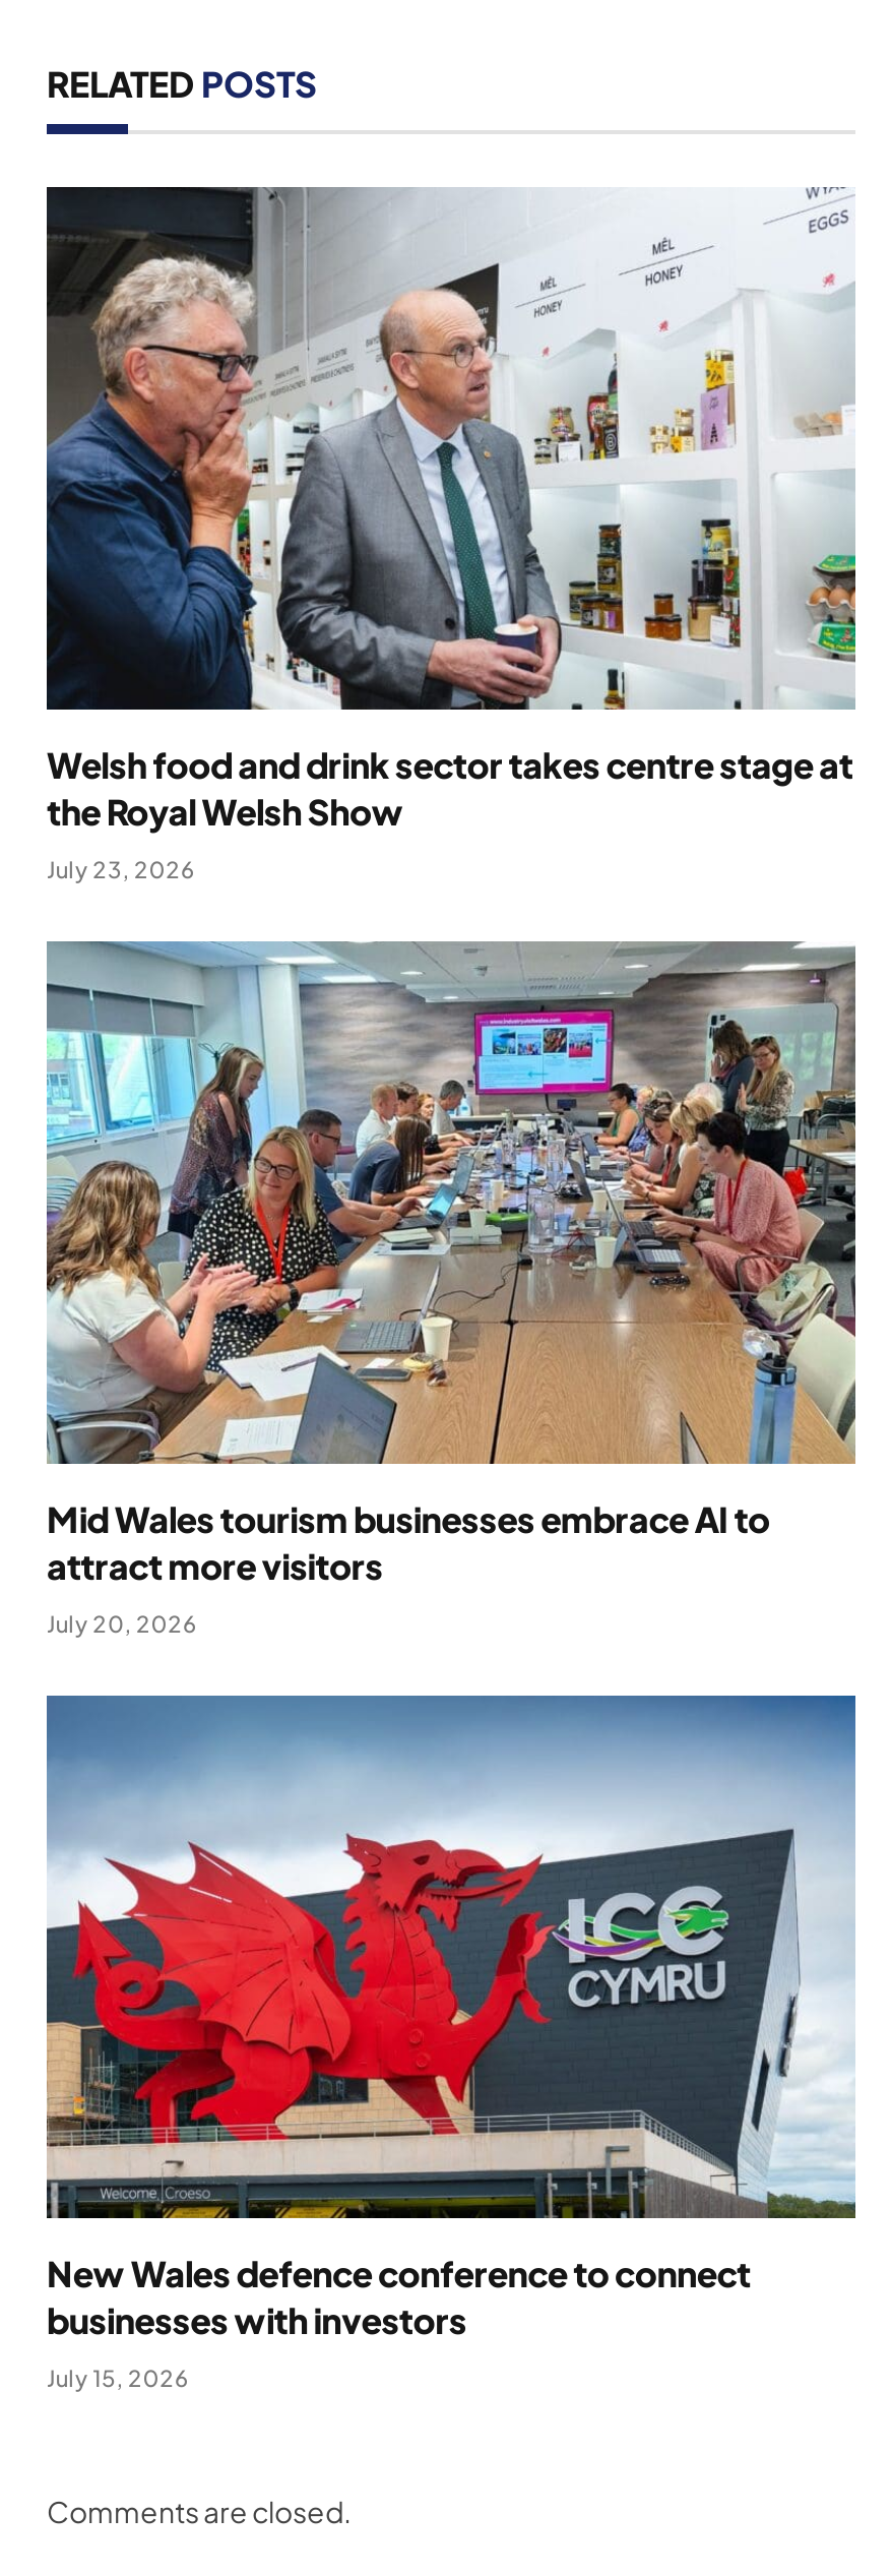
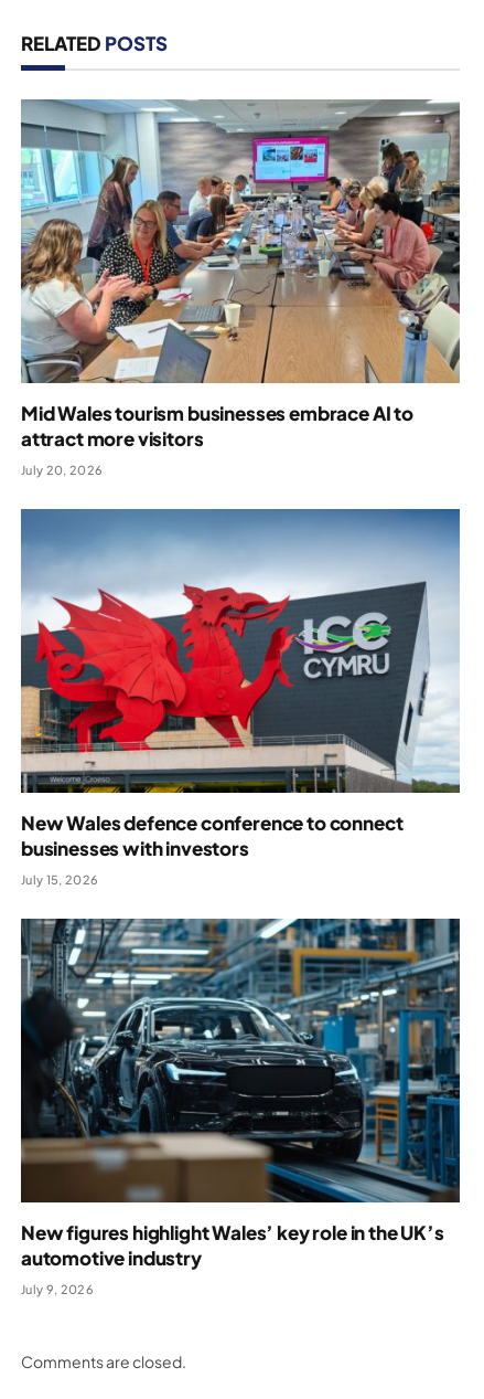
[45,185,857,883] [image] | Welsh food and drink sector takes centre stage at | the Royal Welsh Show | July 23, 2026 -> none
moved [43,939,860,2390] -> [19,98,462,887]: [image] | Mid Wales tourism businesses embrace AI to | attract more visitors | July 20, 2026 | New Wales defence conference to connect | businesses with investors | July 15, 2026
none -> [20,918,461,1296] [image] | New figures highlight Wales’ key role in the UK’s | automotive industry | July 9, 2026

